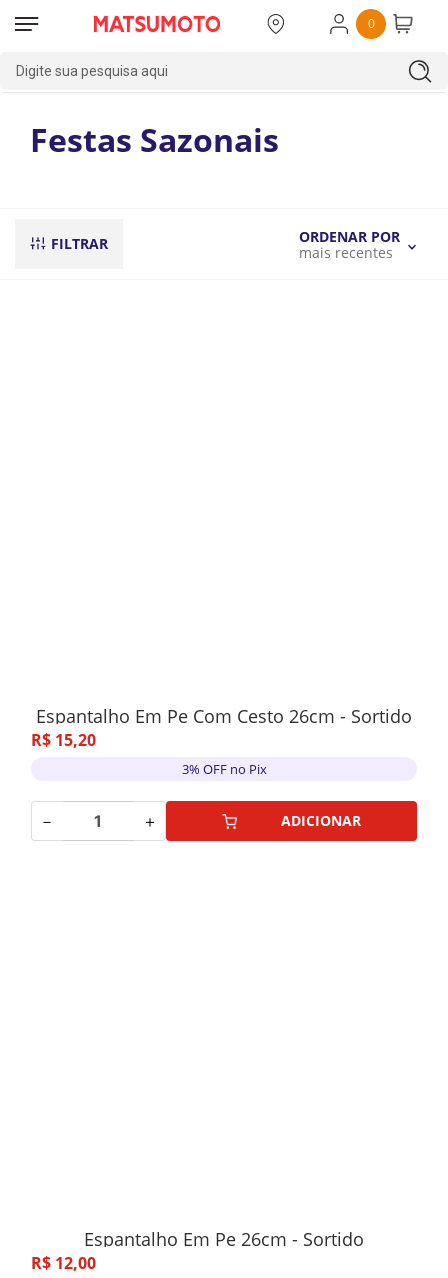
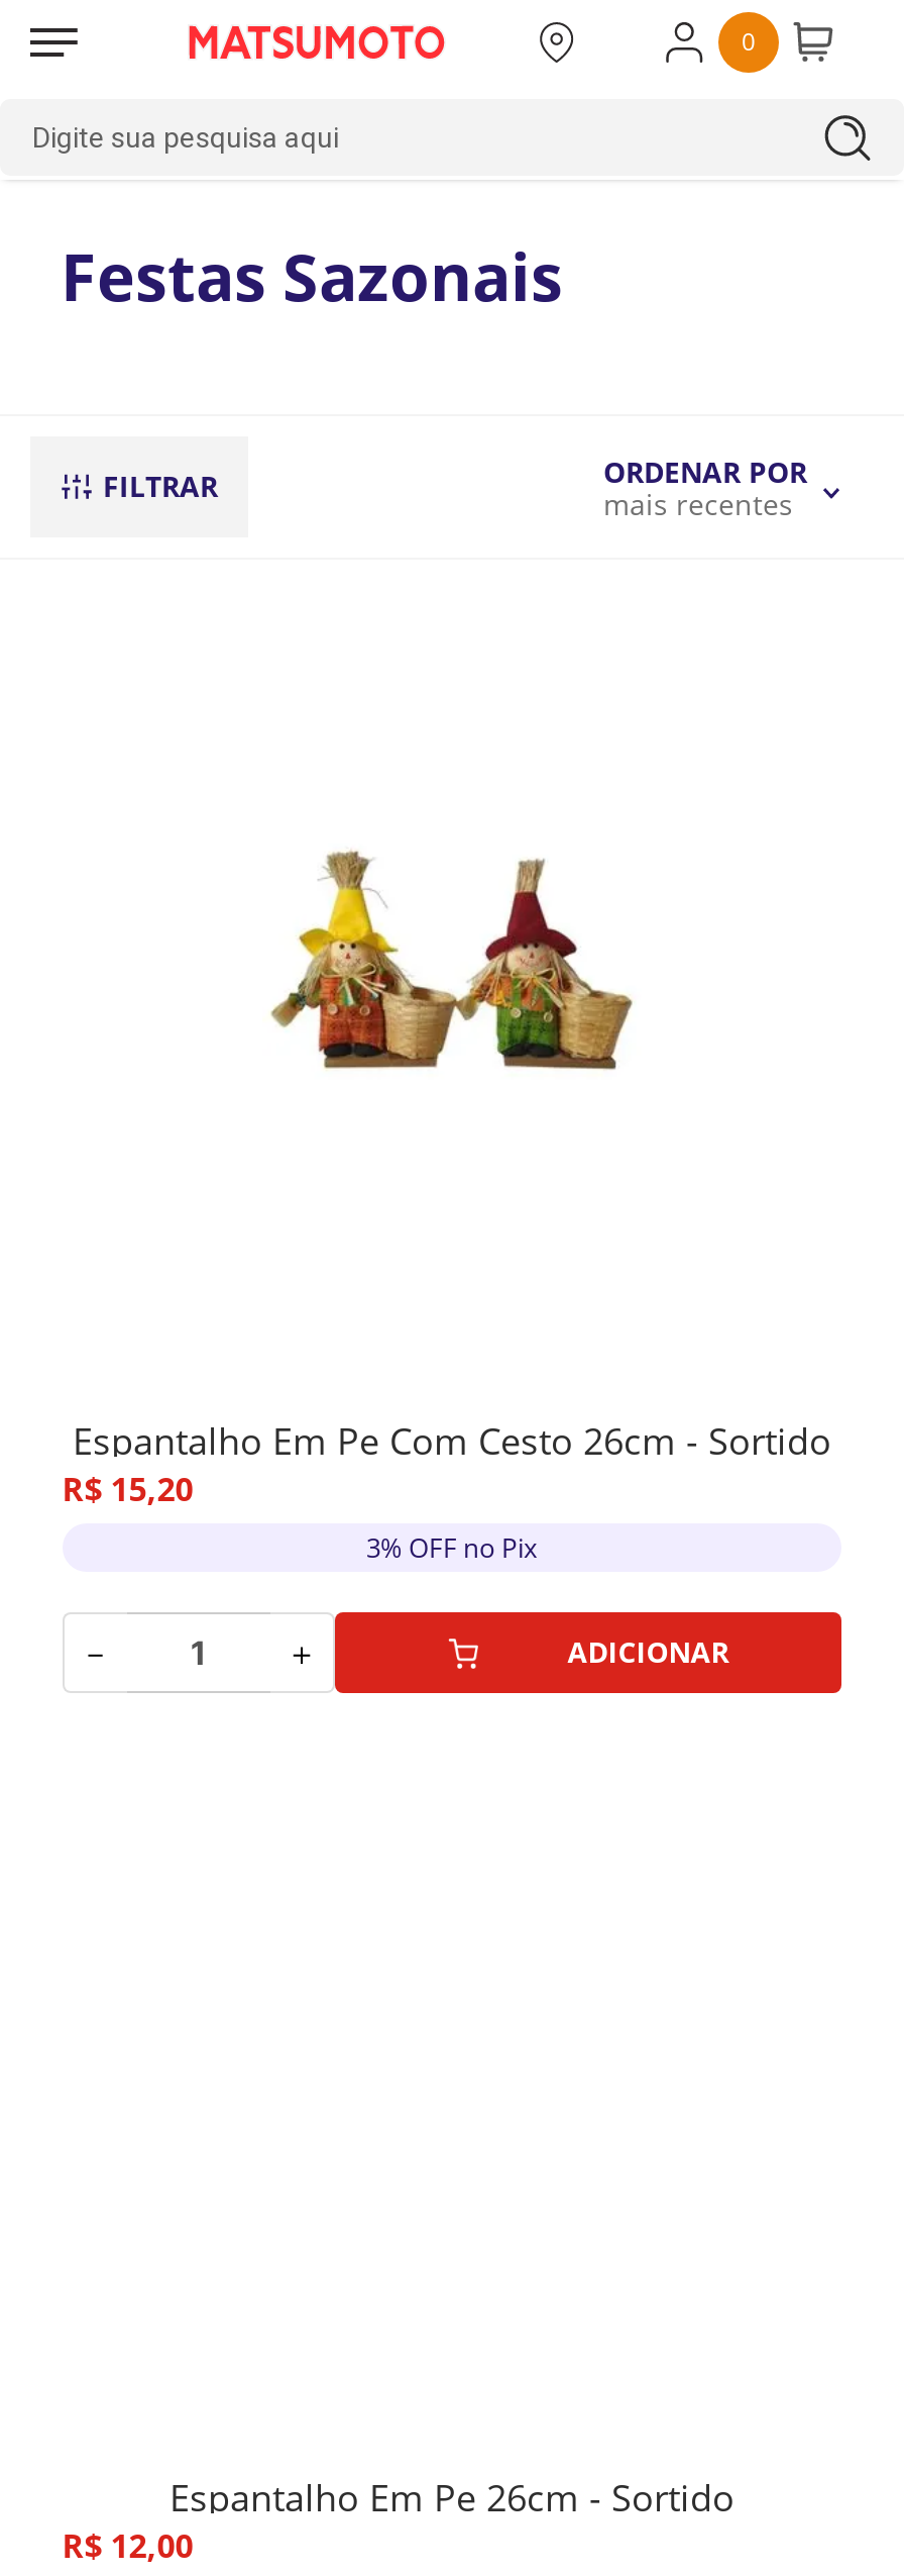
none -> [270,849,634,1071] [image]

